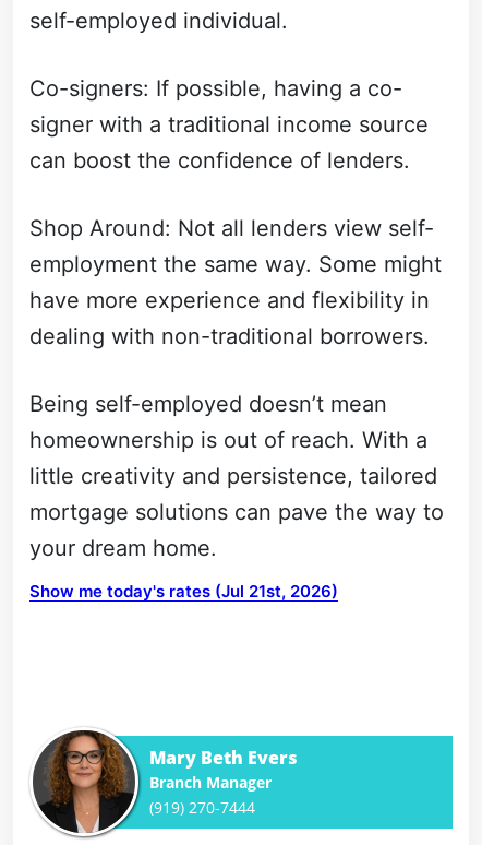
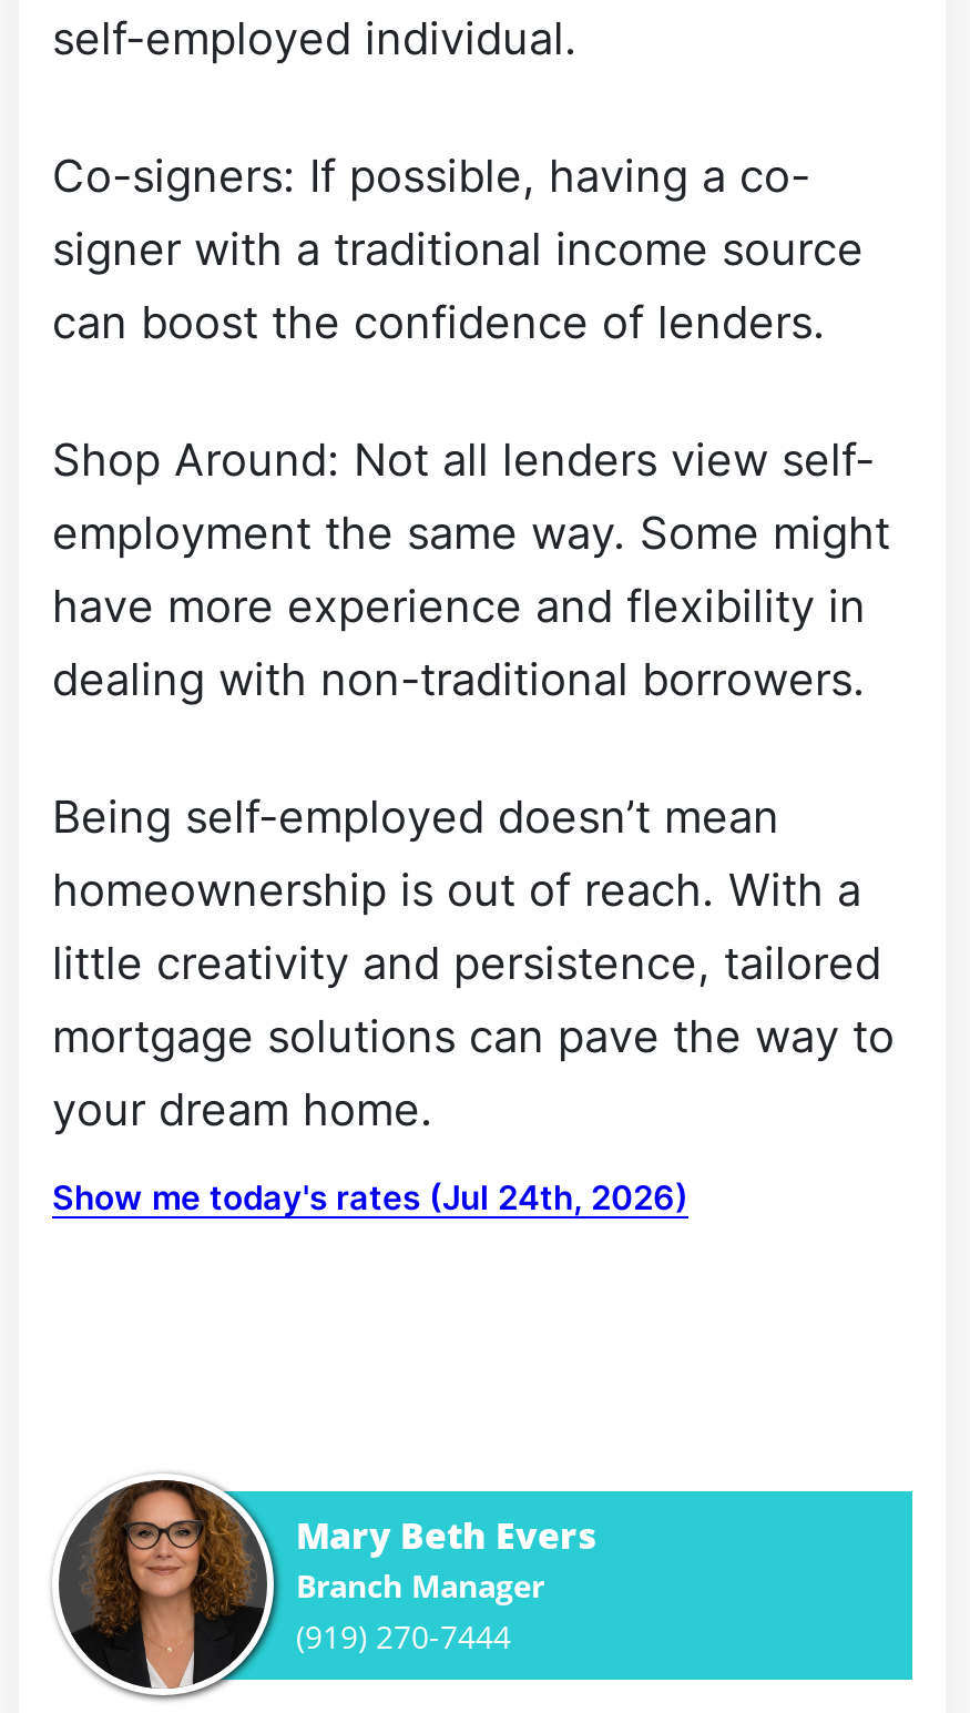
[29,581,338,601] Show me today's rates (Jul 21st, 2026) -> [52,1176,688,1218] Show me today's rates (Jul 24th, 2026)

